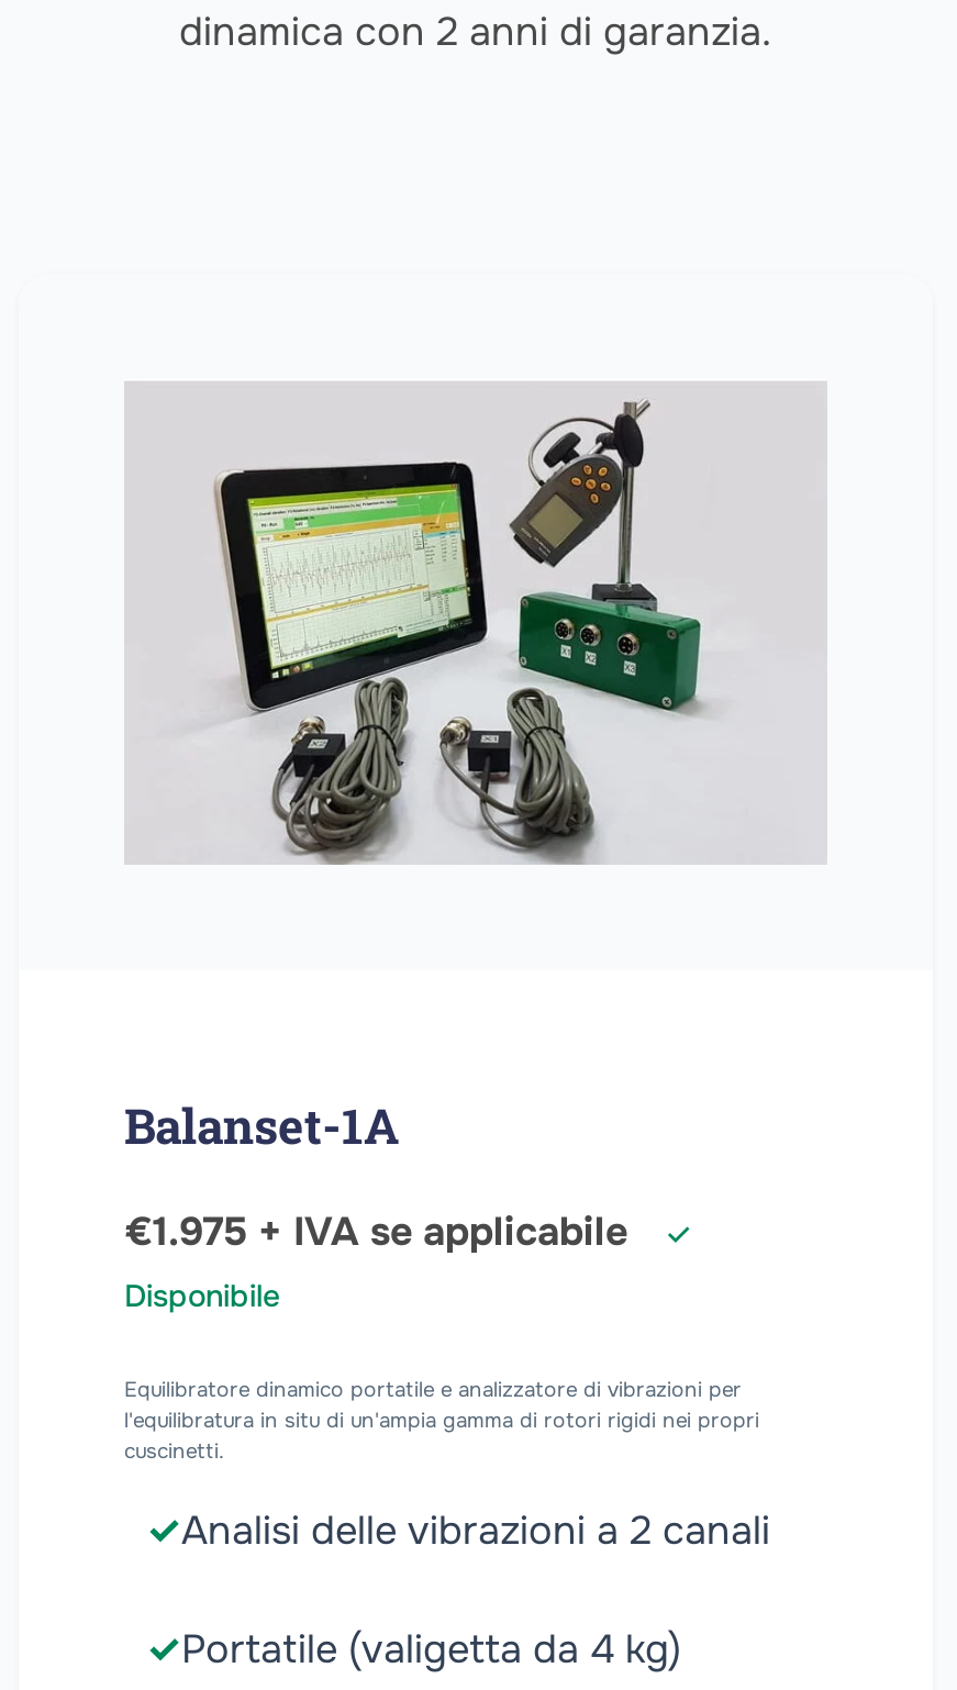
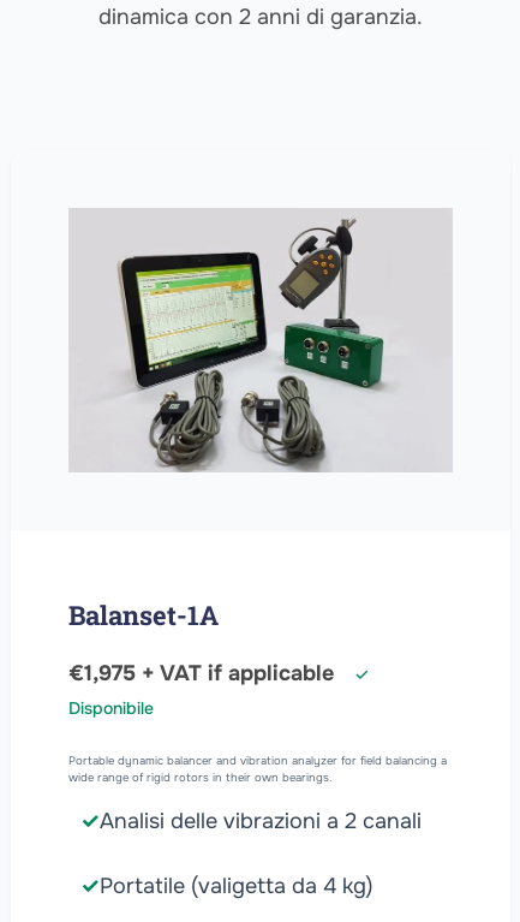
[124,1207,638,1255] €1.975 + IVA se applicabile -> [68,660,340,687] €1,975 + VAT if applicable
[124,1377,759,1465] Equilibratore dinamico portatile e analizzatore di vibrazioni per | l'equilibratura in situ di un'ampia gamma di rotori rigidi nei propri | cuscinetti. -> [68,753,447,784] Portable dynamic balancer and vibration analyzer for field balancing a | wide range of rigid rotors in their own bearings.

